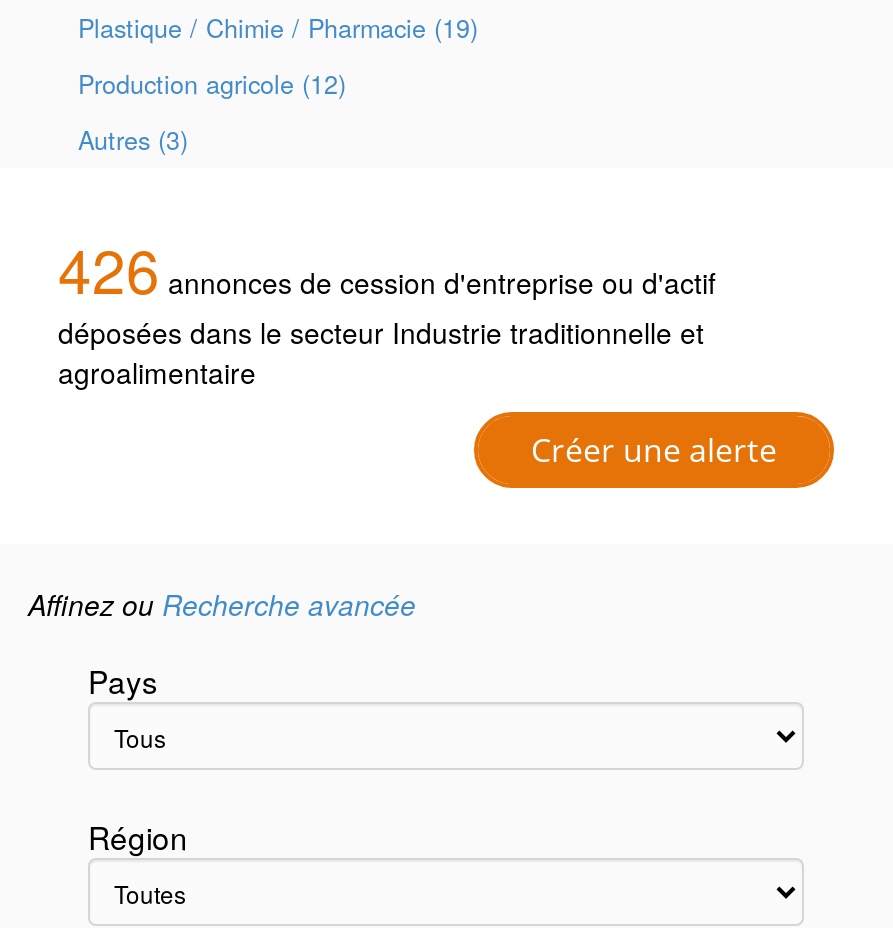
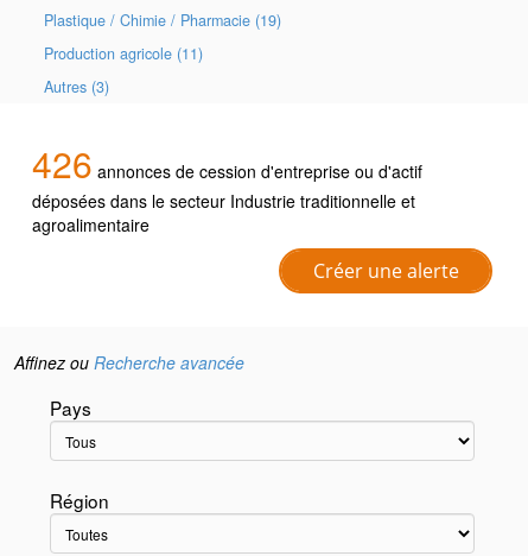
[78,66,346,102] Production agricole (12) -> [44,42,203,63] Production agricole (11)

